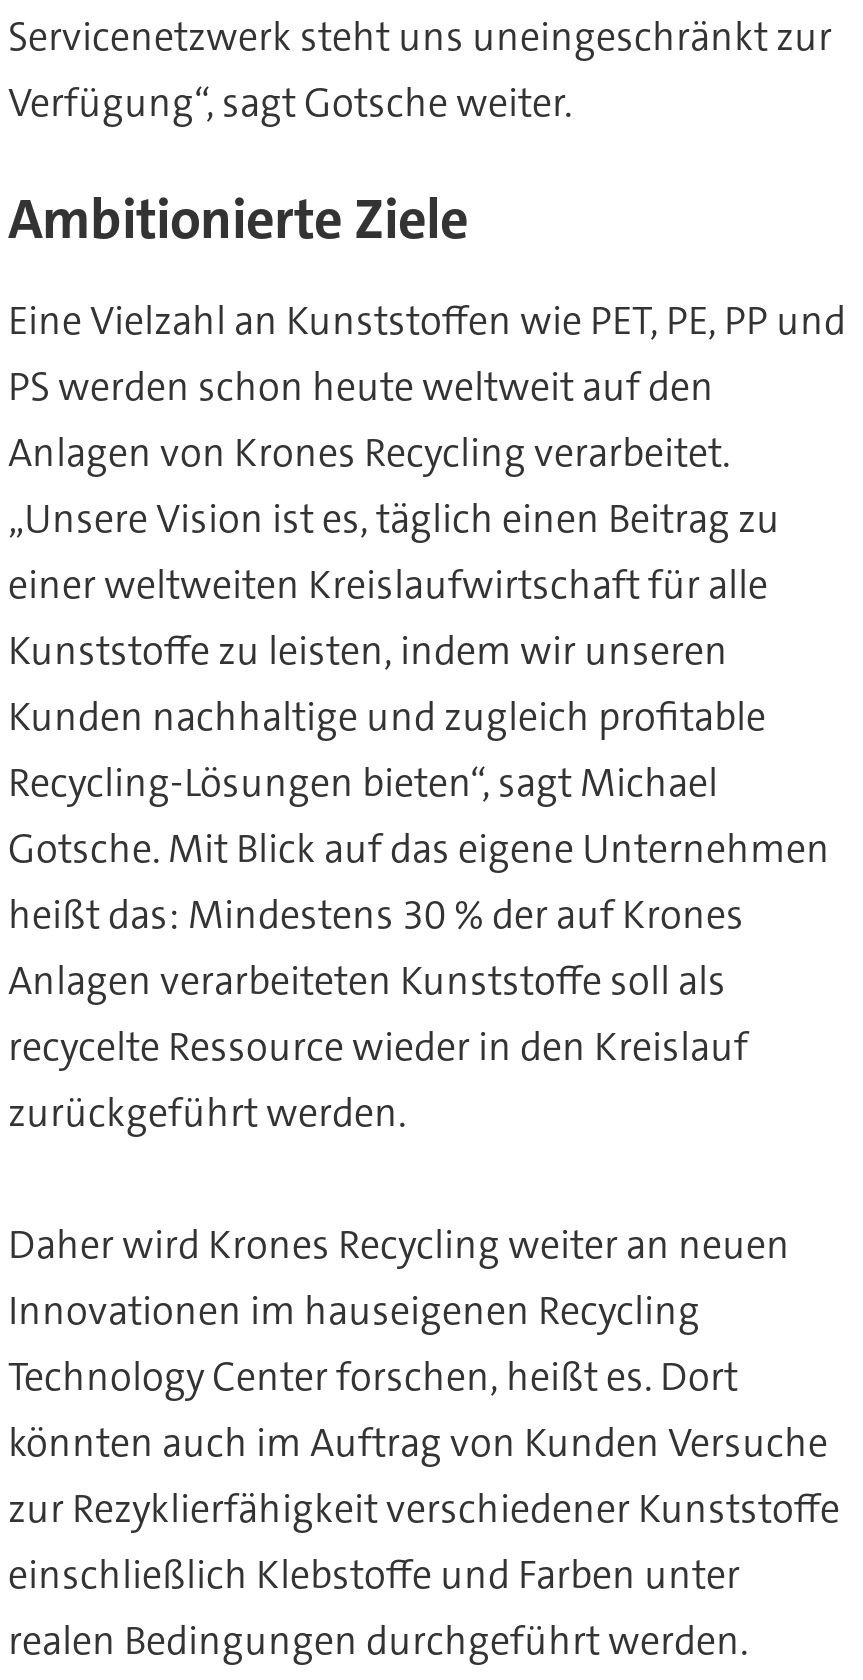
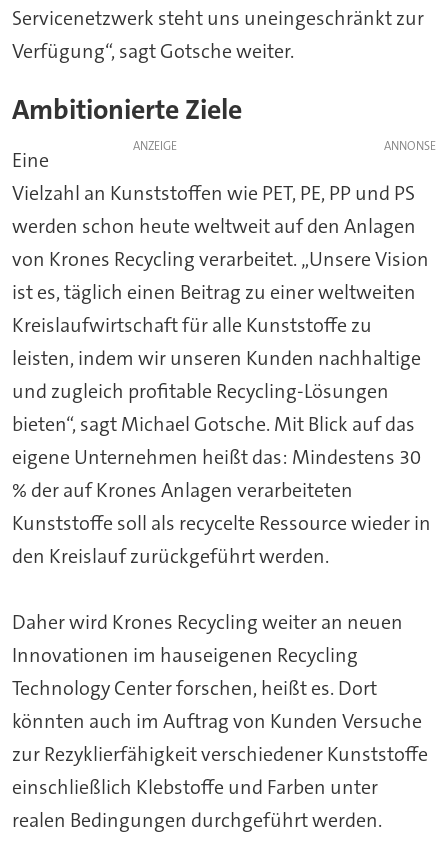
[8,294,846,1138] Eine Vielzahl an Kunststoffen wie PET, PE, PP und | PS werden schon heute weltweit auf den | Anlagen von Krones Recycling verarbeitet. | „Unsere Vision ist es, täglich einen Beitrag zu | einer weltweiten Kreislaufwirtschaft für alle | Kunststoffe zu leisten, indem wir unseren | Kunden nachhaltige und zugleich profitable | Recycling-Lösungen bieten“, sagt Michael | Gotsche. Mit Blick auf das eigene Unternehmen | heißt das: Mindestens 30 % der auf Krones | Anlagen verarbeiteten Kunststoffe soll als | recycelte Ressource wieder in den Kreislauf | zurückgeführt werden. -> [12,138,431,569] ANZEIGE | Eine | Vielzahl an Kunststoffen wie PET, PE, PP und PS | werden schon heute weltweit auf den Anlagen | von Krones Recycling verarbeitet. „Unsere Vision | ist es, täglich einen Beitrag zu einer weltweiten | Kreislaufwirtschaft für alle Kunststoffe zu | leisten, indem wir unseren Kunden nachhaltige | und zugleich profitable Recycling-Lösungen | bieten“, sagt Michael Gotsche. Mit Blick auf das | eigene Unternehmen heißt das: Mindestens 30 | % der auf Krones Anlagen verarbeiteten | Kunststoffe soll als recycelte Ressource wieder in | den Kreislauf zurückgeführt werden.

